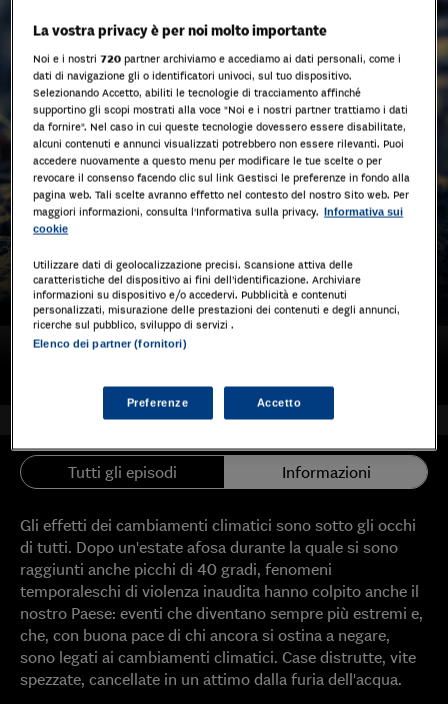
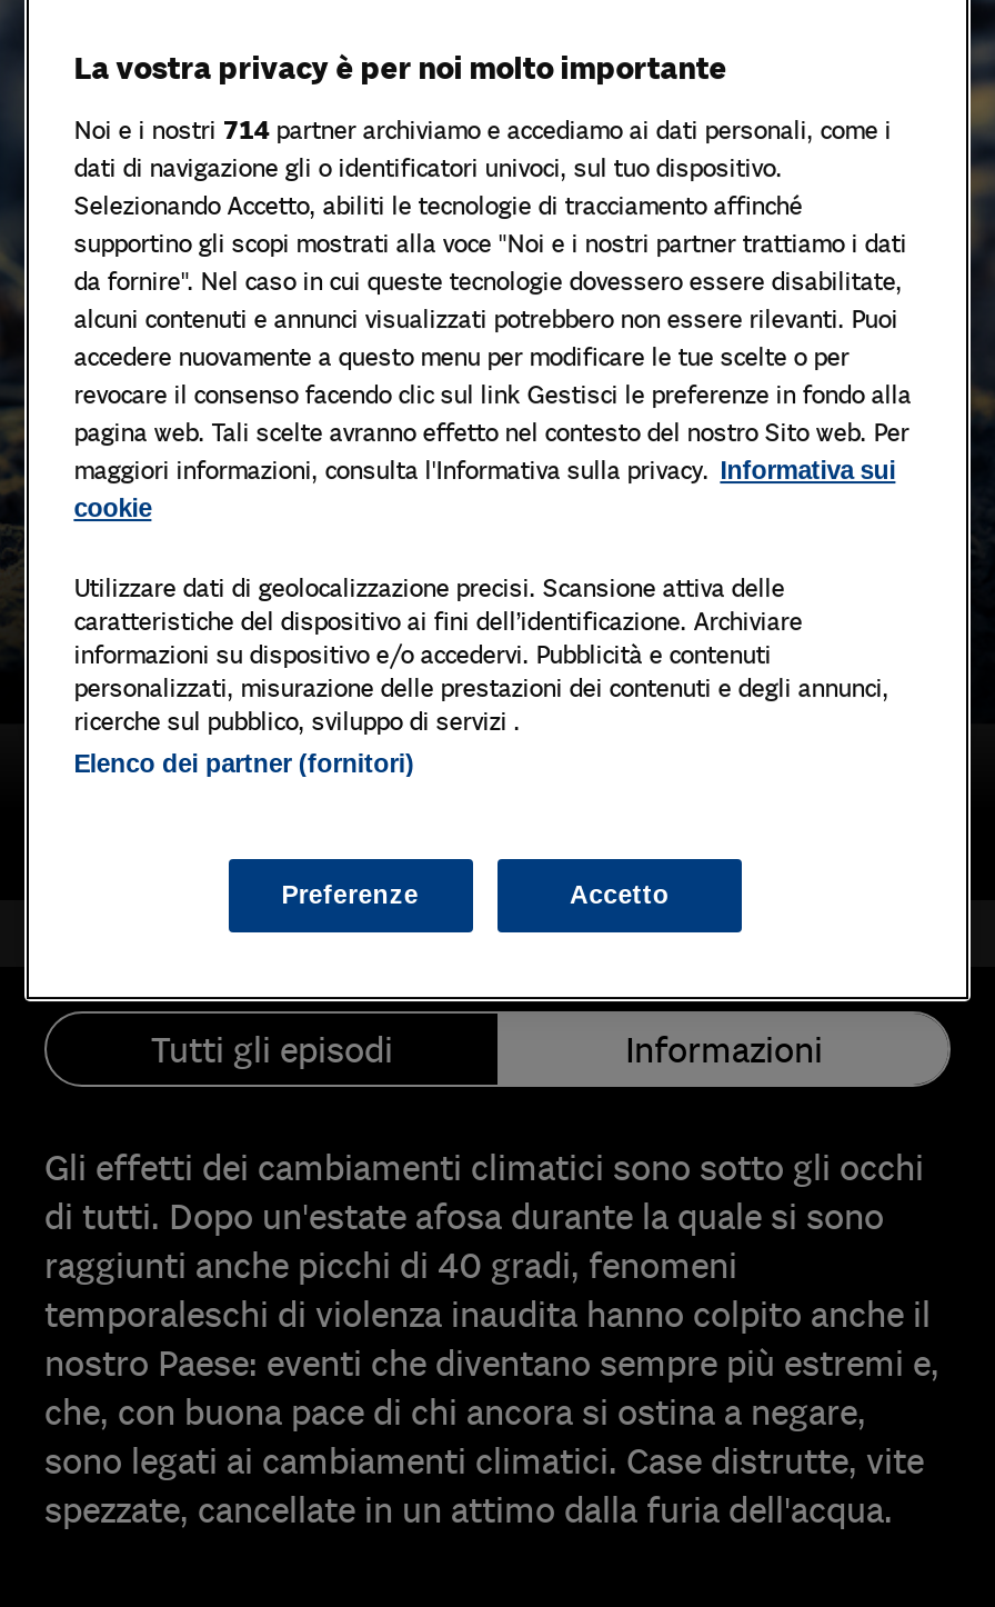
[33,52,401,66] Noi e i nostri 720 partner archiviamo e accediamo ai dati personali, come i -> [74,115,891,146] Noi e i nostri 714 partner archiviamo e accediamo ai dati personali, come i

